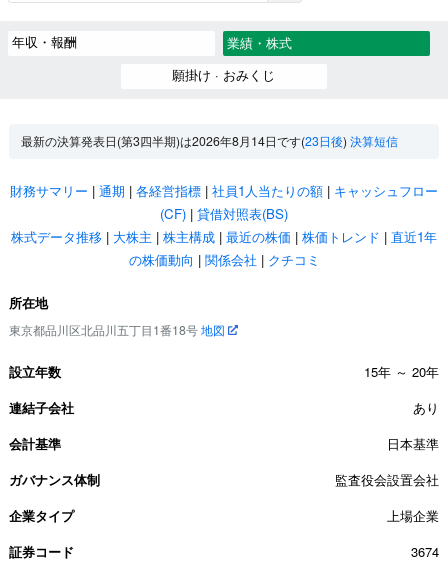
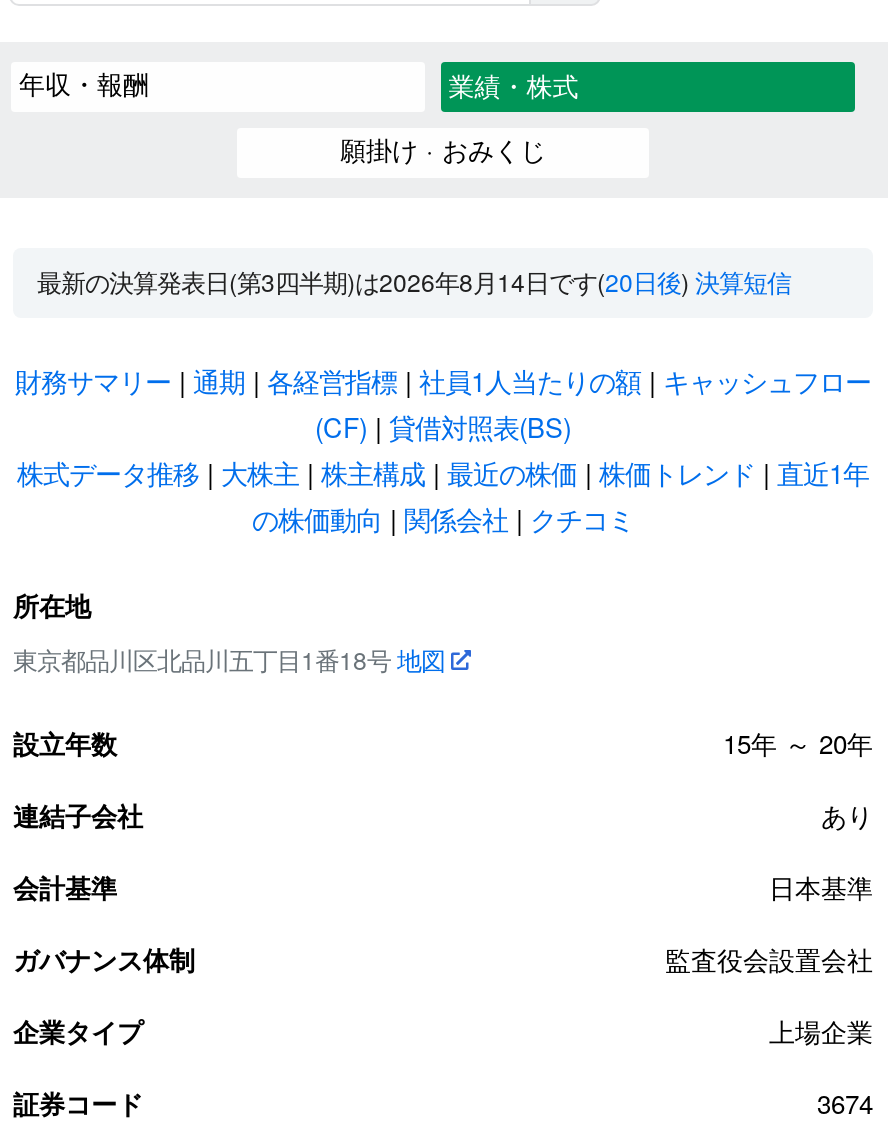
[21,132,398,150] 最新の決算発表日(第3四半期)は2026年8月14日です(23日後)決算短信 -> [37,264,791,300] 最新の決算発表日(第3四半期)は2026年8月14日です(20日後)決算短信

